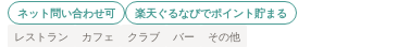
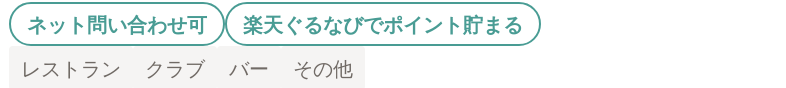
[82,30,114,42] カフェ -> none

